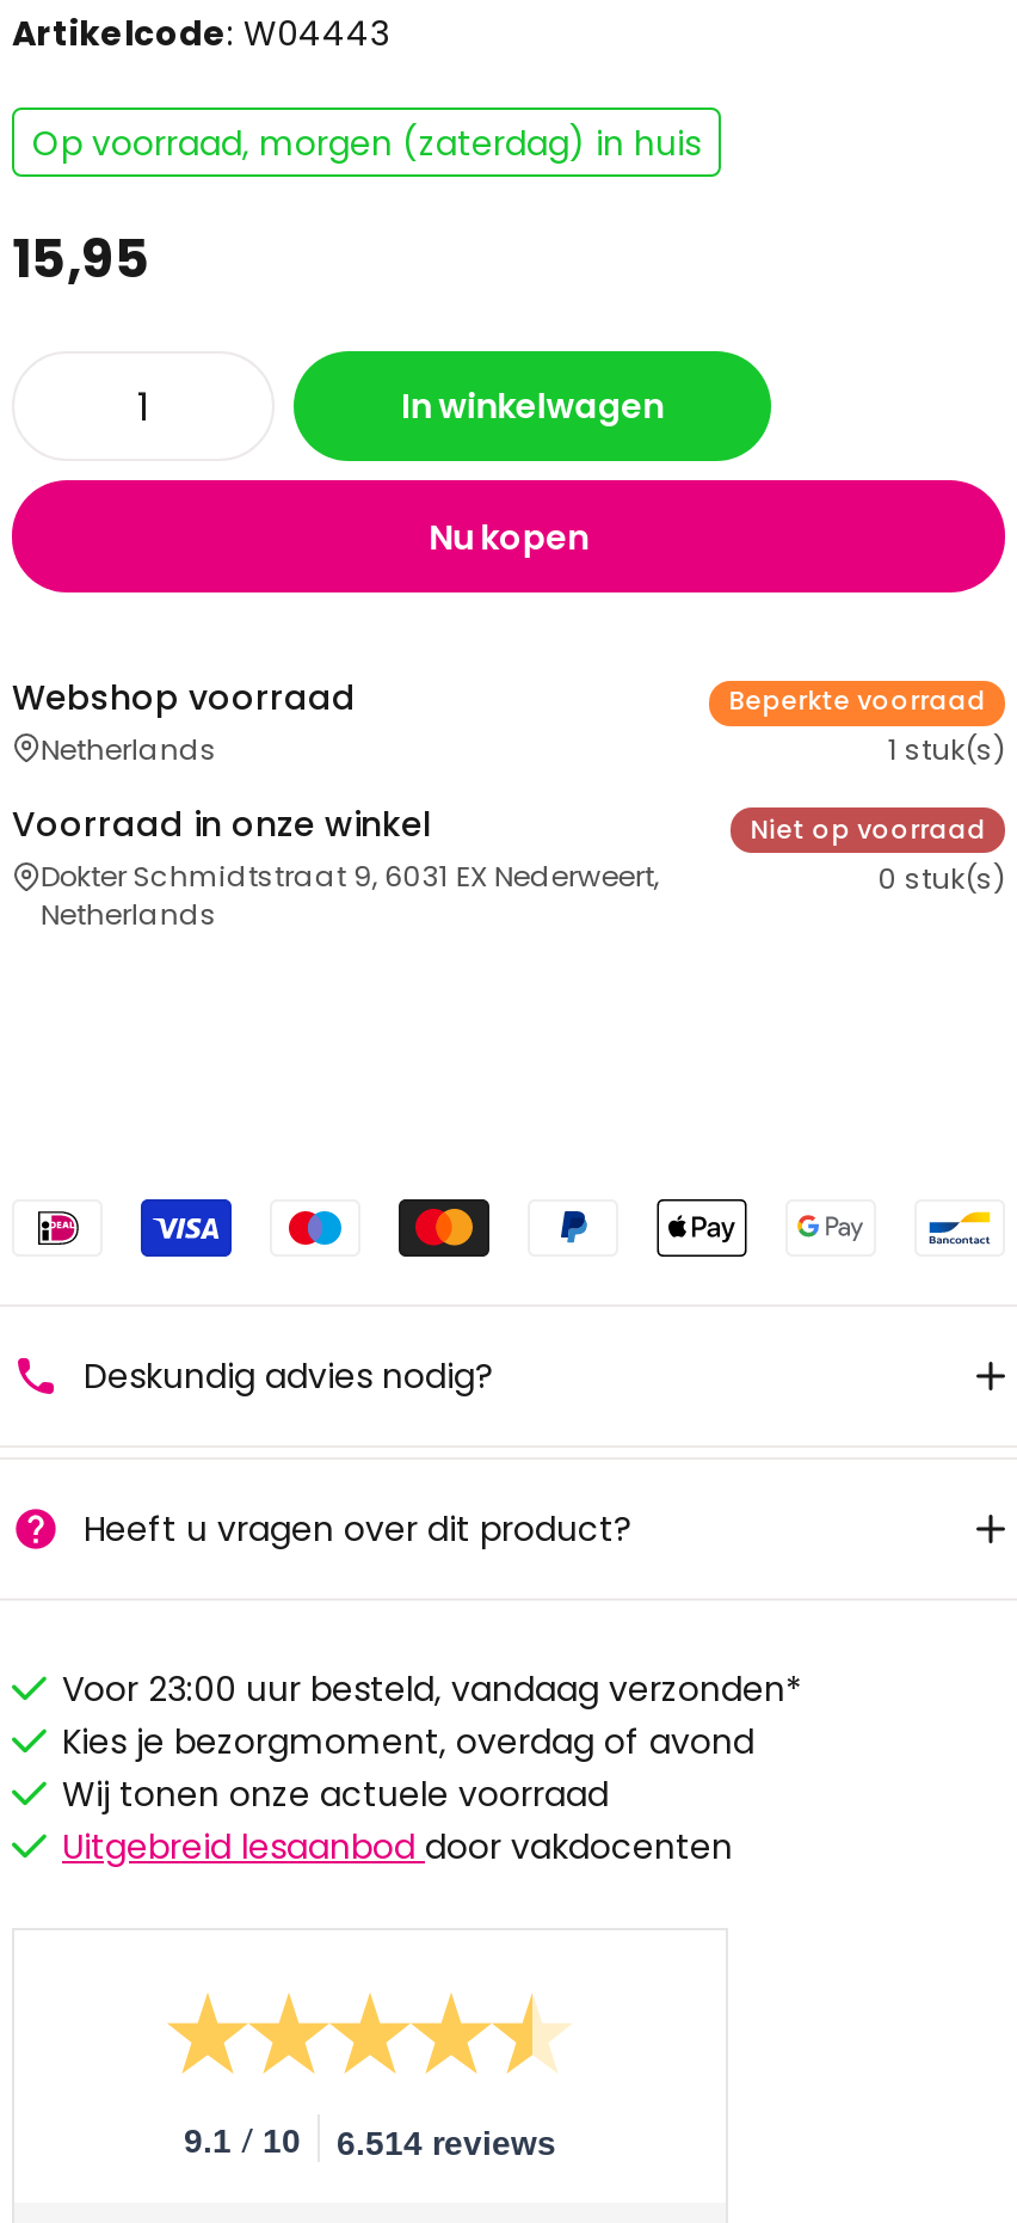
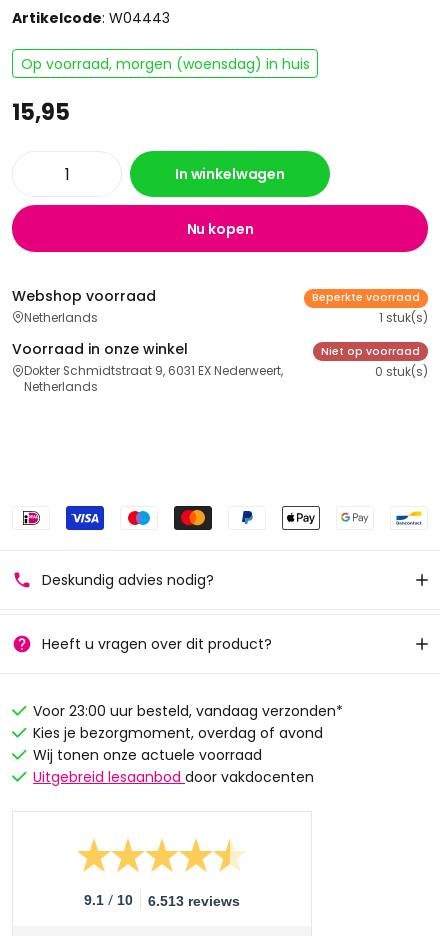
[32,119,701,167] Op voorraad, morgen (zaterdag) in huis -> [20,54,309,74] Op voorraad, morgen (woensdag) in huis
[184,2116,556,2162] 9.1 / 10 6.514 reviews -> [84,890,240,909] 9.1 / 10 6.513 reviews

